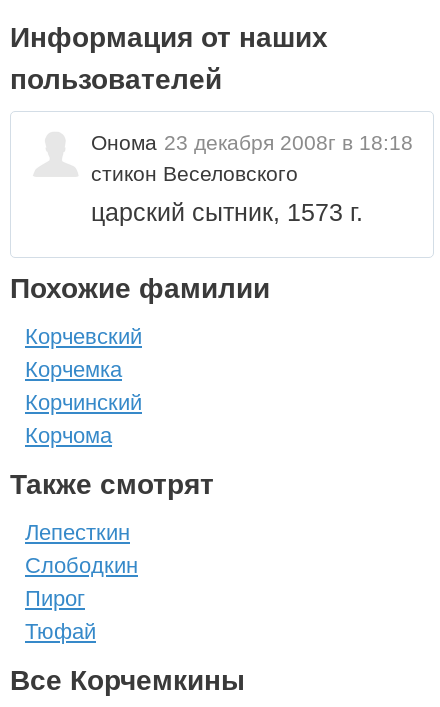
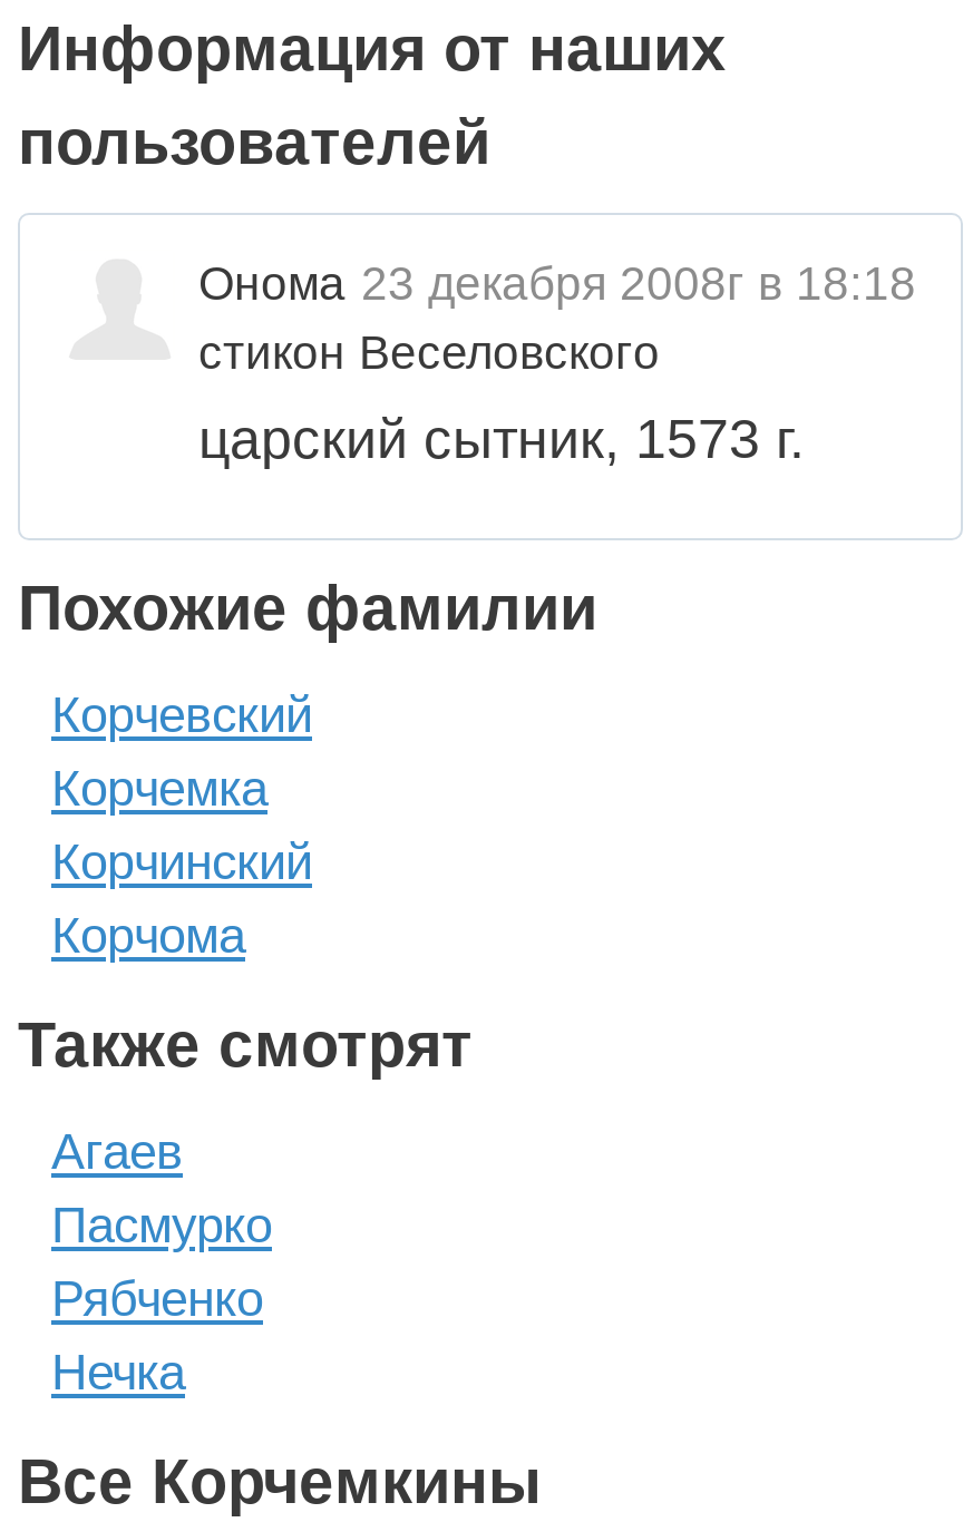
[25,520,138,644] Лепесткин | Слободкин | Пирог | Тюфай -> [51,1125,272,1401] Агаев | Пасмурко | Рябченко | Нечка

